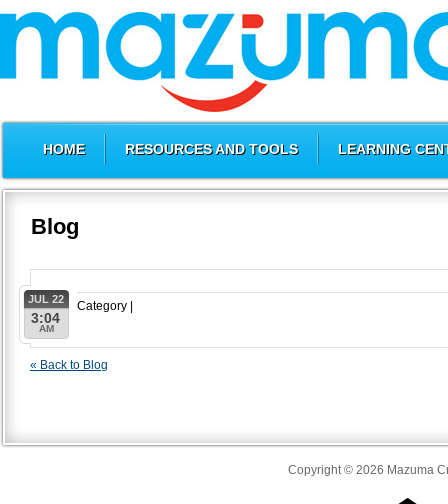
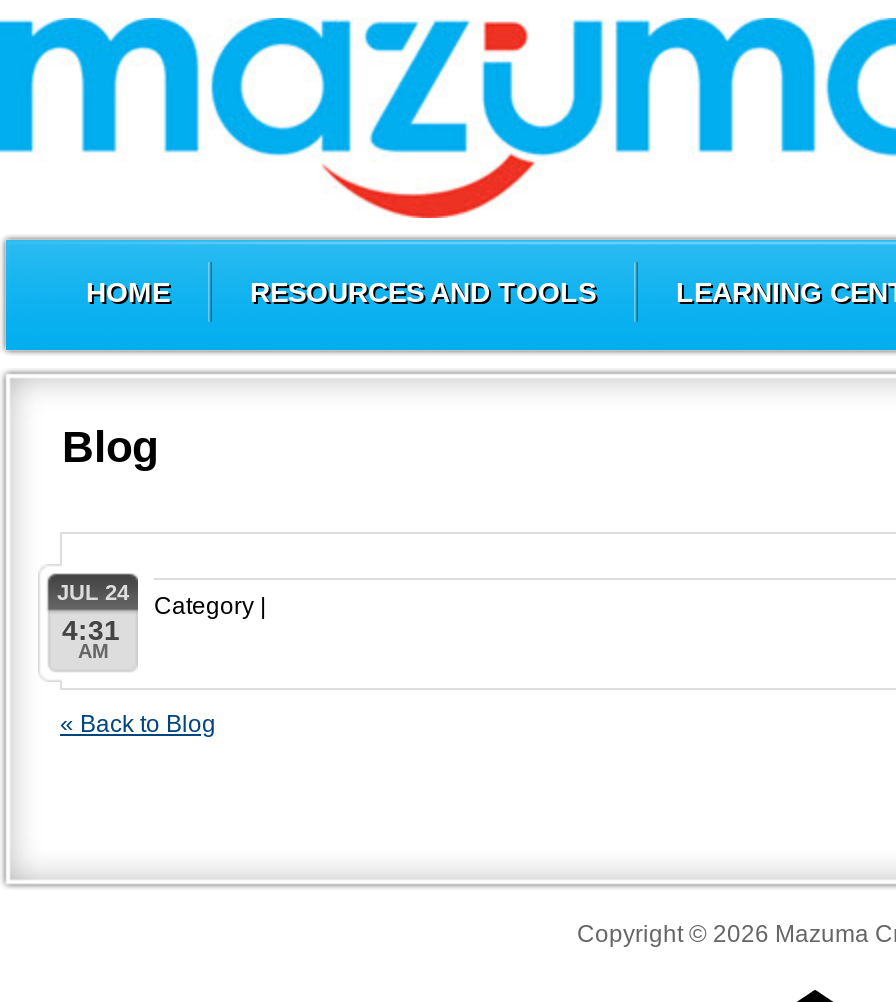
[28,293,64,305] JUL 22 -> [57,580,129,604] JUL 24
[31,310,60,326] 3:04 -> [62,614,120,646] 4:31

